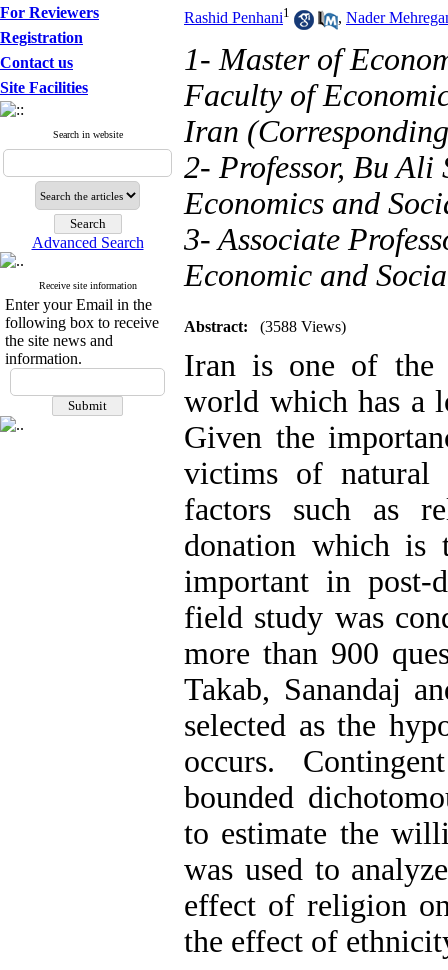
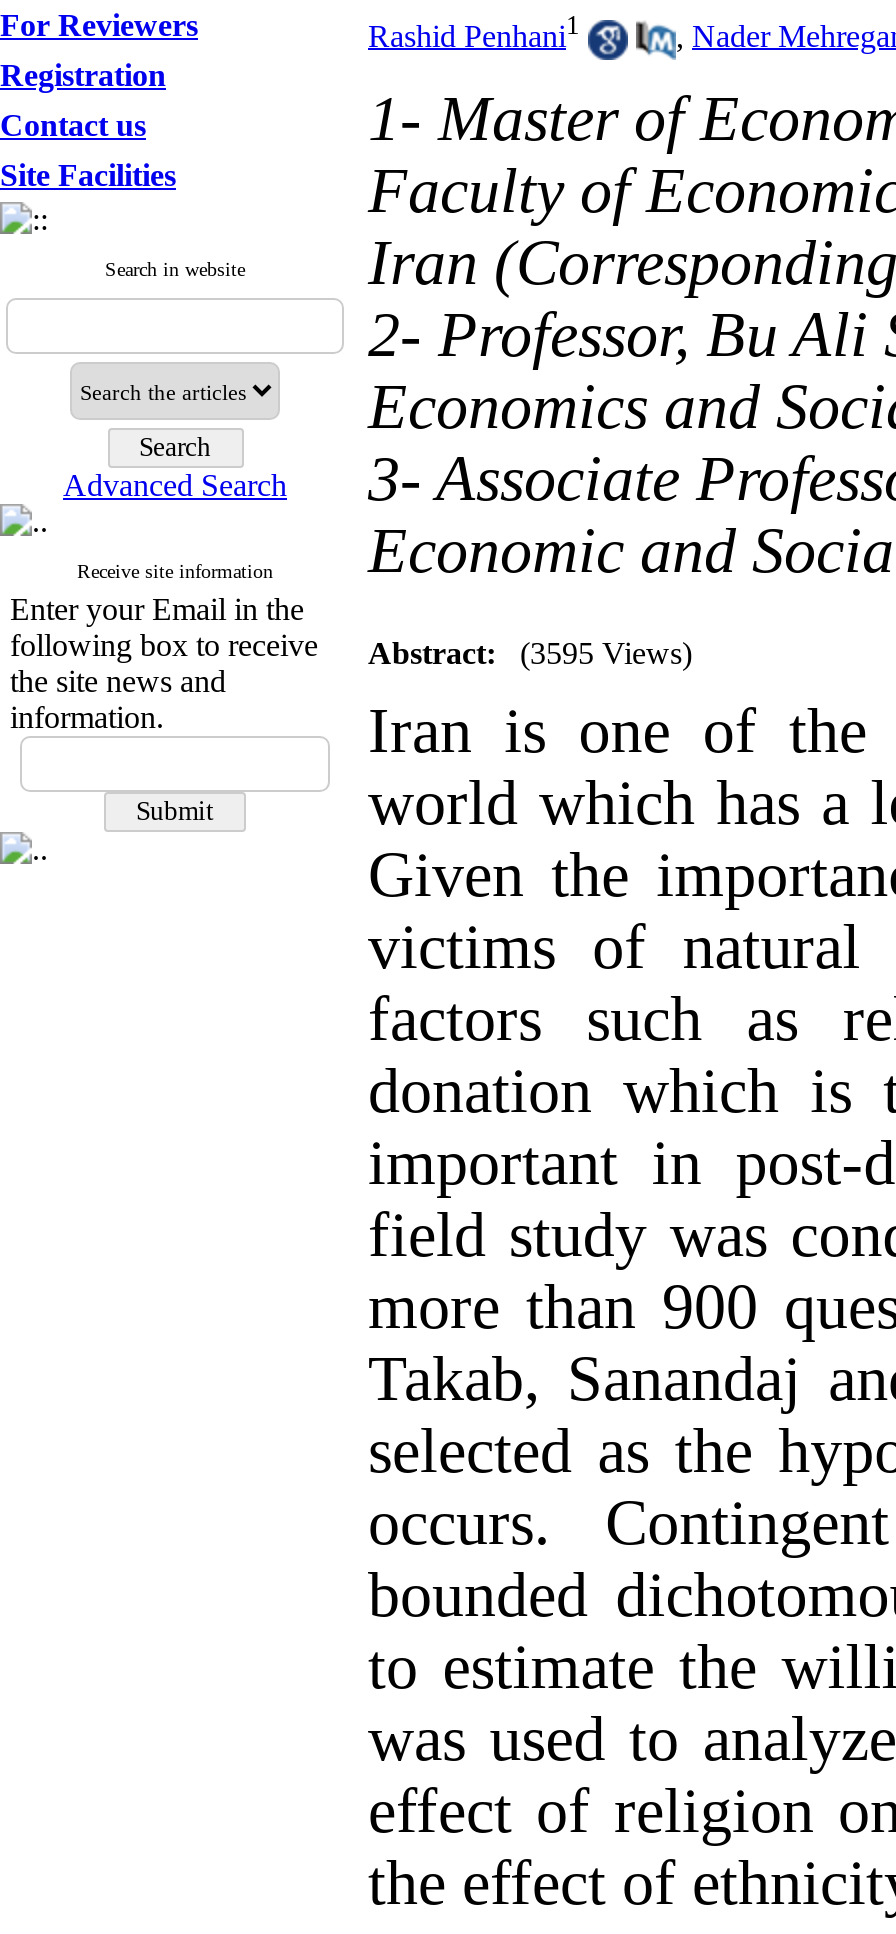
[5,314,346,335] following box to receive Abstract: (3588 Views) -> [10,628,692,670] following box to receive Abstract: (3595 Views)

